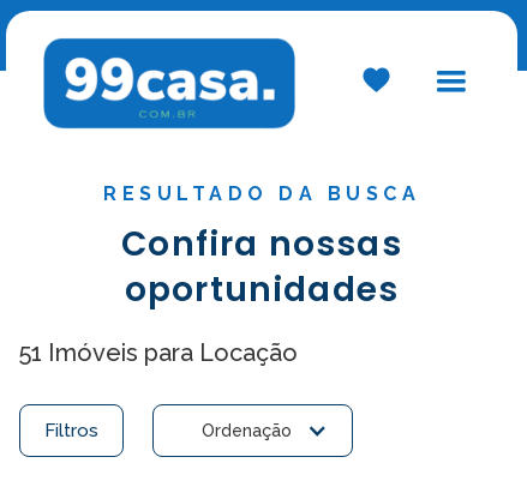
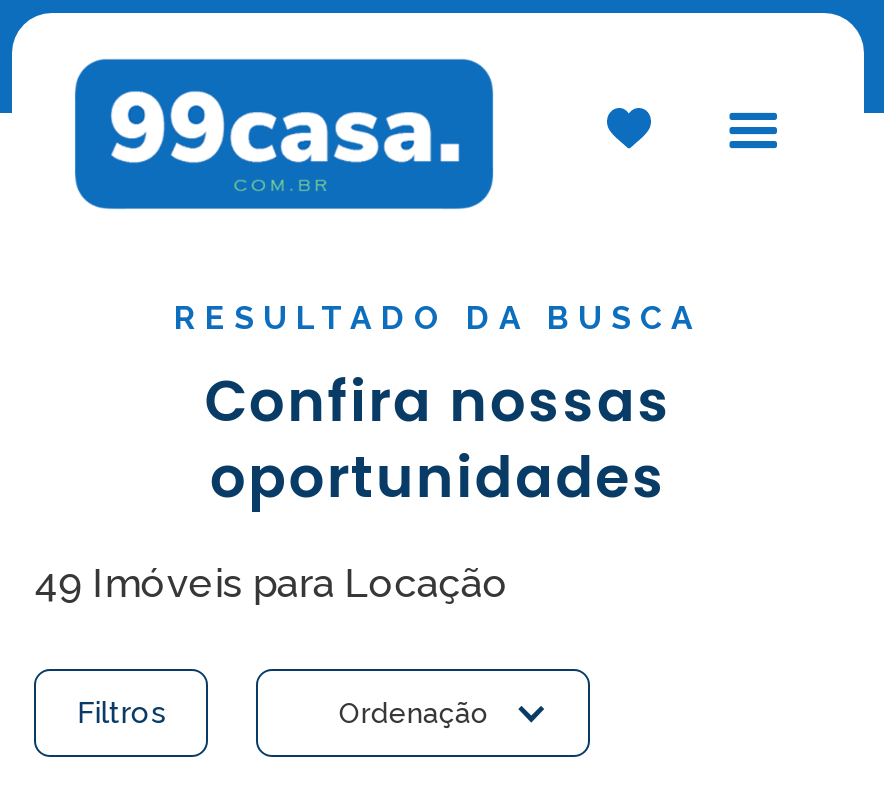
[20,338,298,367] 51 Imóveis para Locação -> [35,559,509,607] 49 Imóveis para Locação

